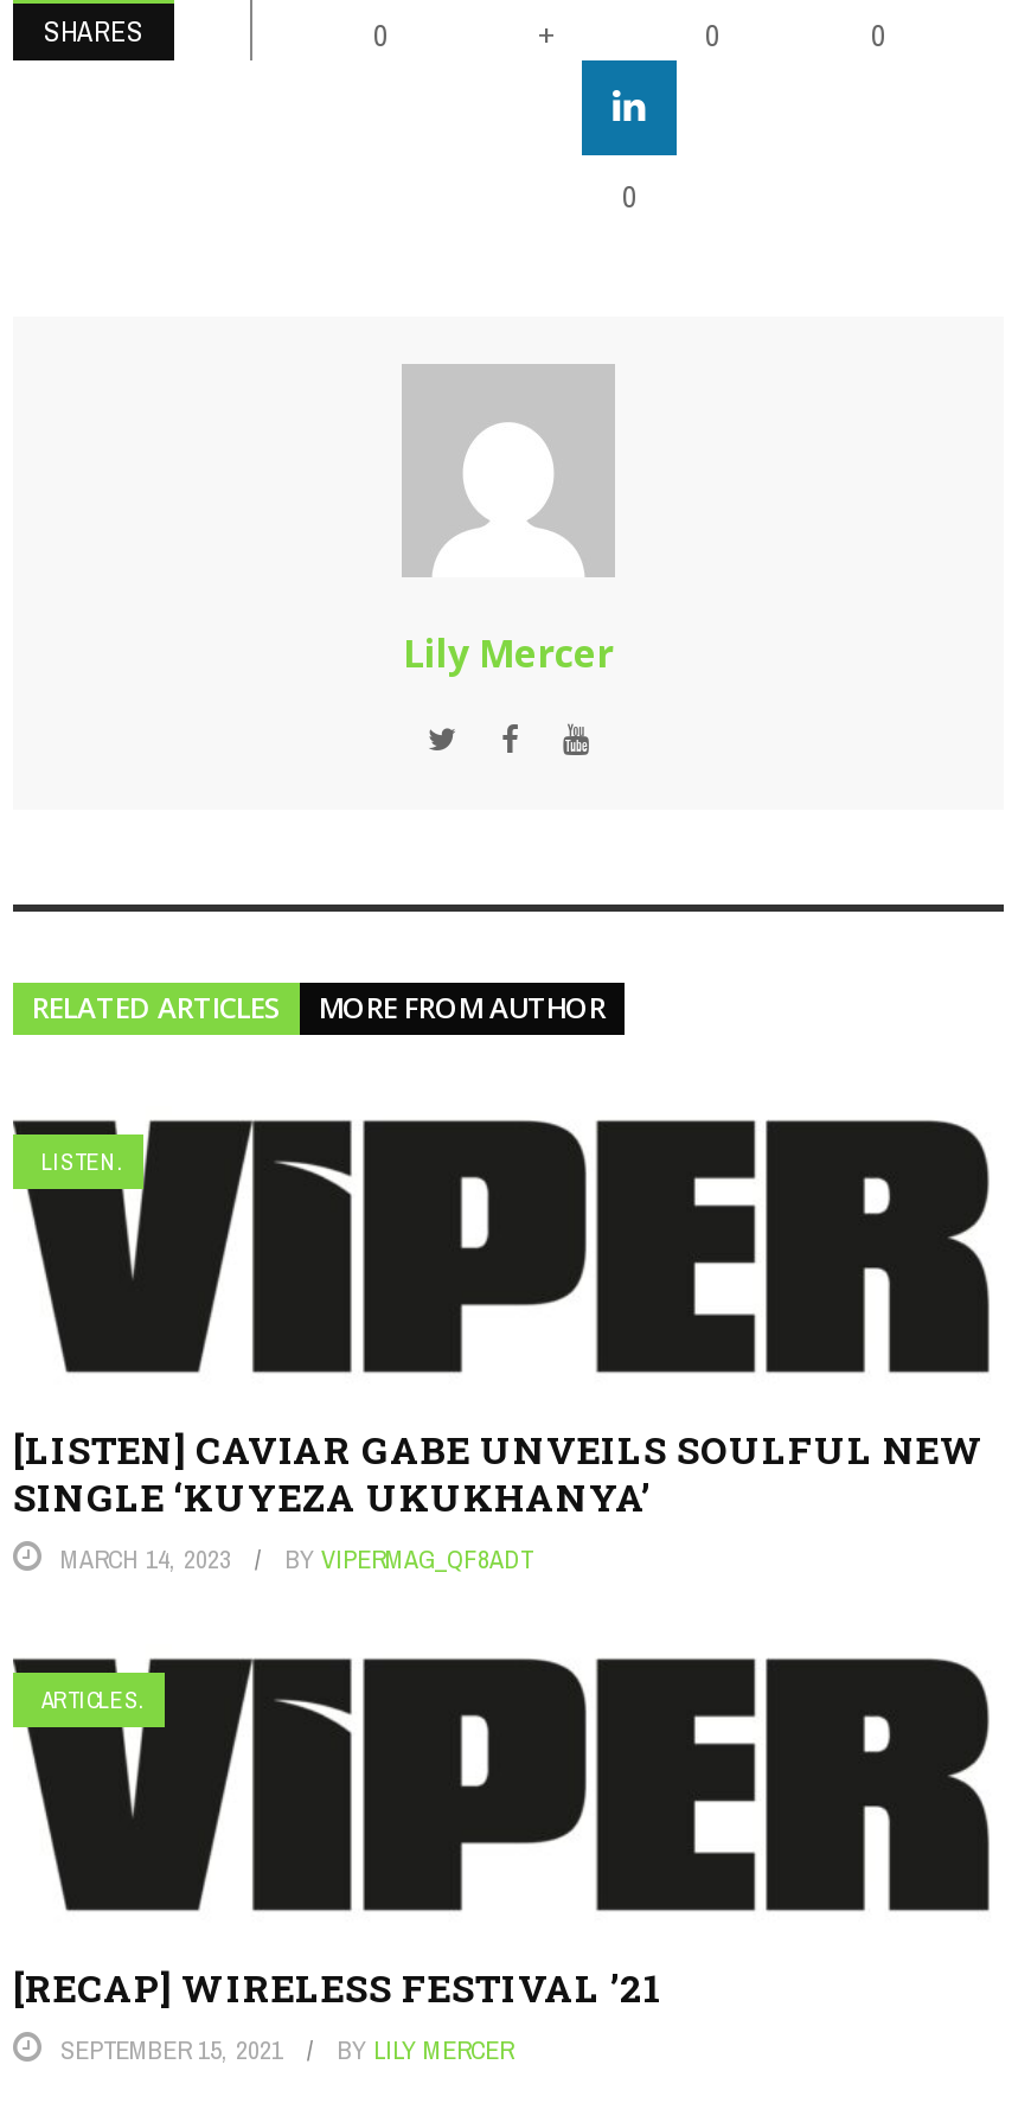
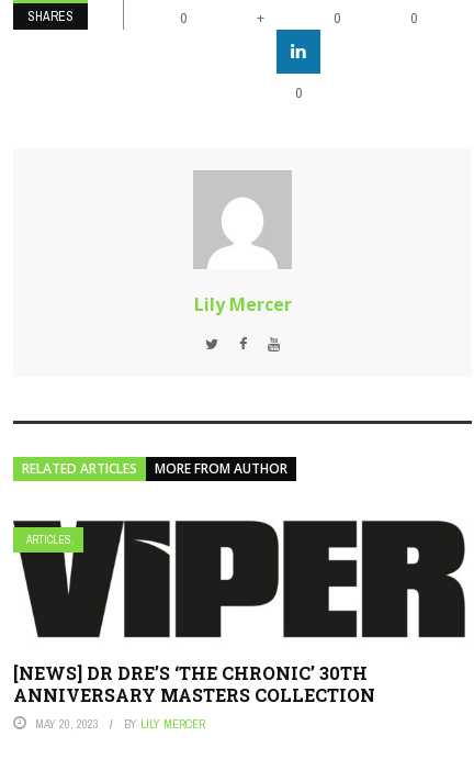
[41,1147,124,1177] LISTEN. -> none
[13,1424,985,1576] [LISTEN] CAVIAR GABE UNVEILS SOULFUL NEW | SINGLE ‘KUYEZA UKUKHANYA’ | MARCH 14, 2023 | BY VIPERMAG_QF8ADT -> none
moved [41,1685,146,1716] -> [26,533,75,547]: ARTICLES.
[13,1963,662,2067] [RECAP] WIRELESS FESTIVAL ’21 | SEPTEMBER 15, 2021 -> [13,661,375,732] [NEWS] DR DRE’S ‘THE CHRONIC’ 30TH | ANNIVERSARY MASTERS COLLECTION | MAY 20, 2023

